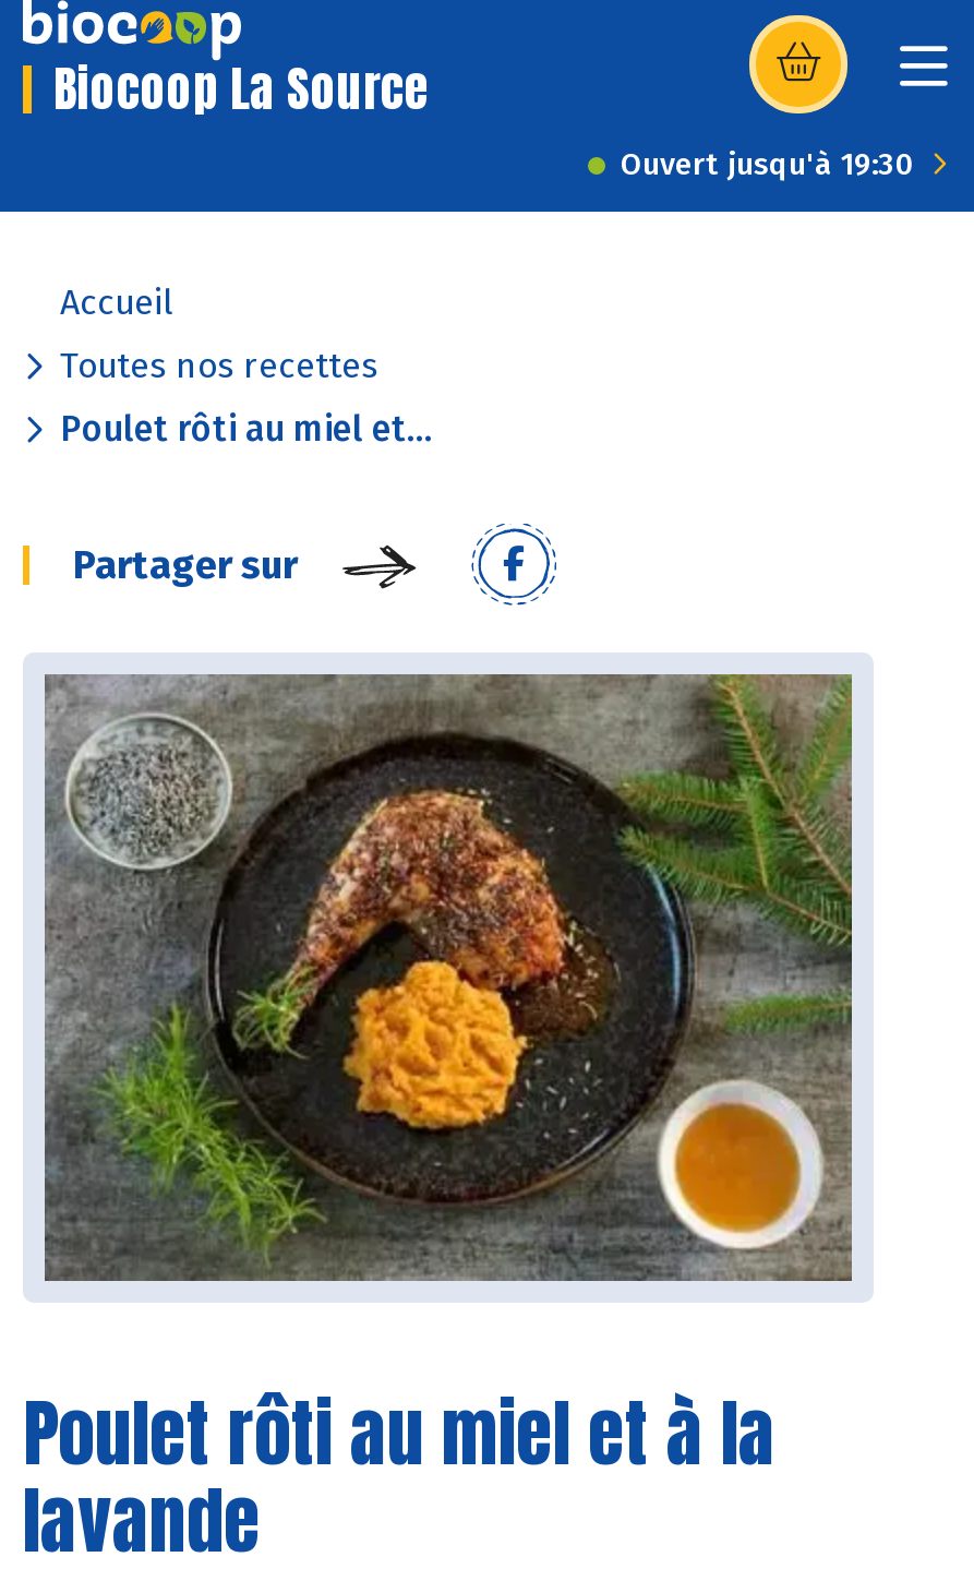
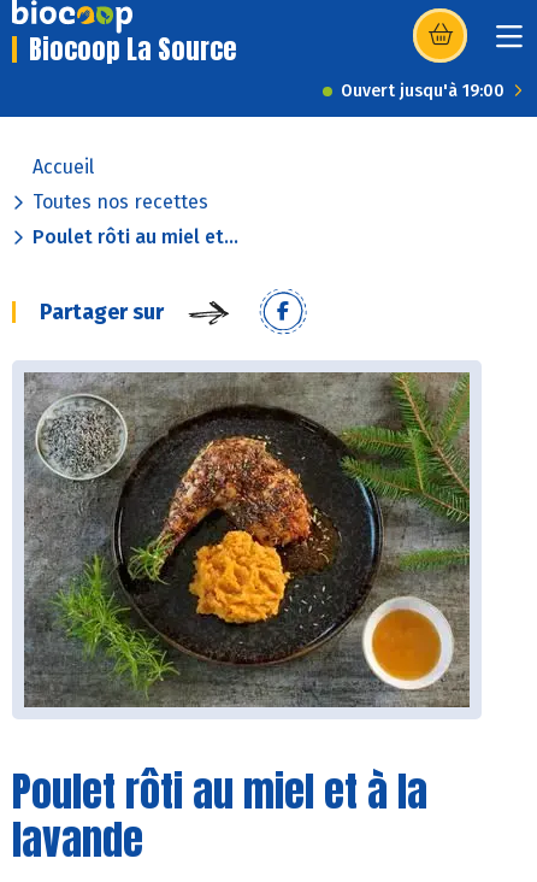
[621,146,915,183] Ouvert jusqu'à 19:30 -> [341,81,504,101] Ouvert jusqu'à 19:00

